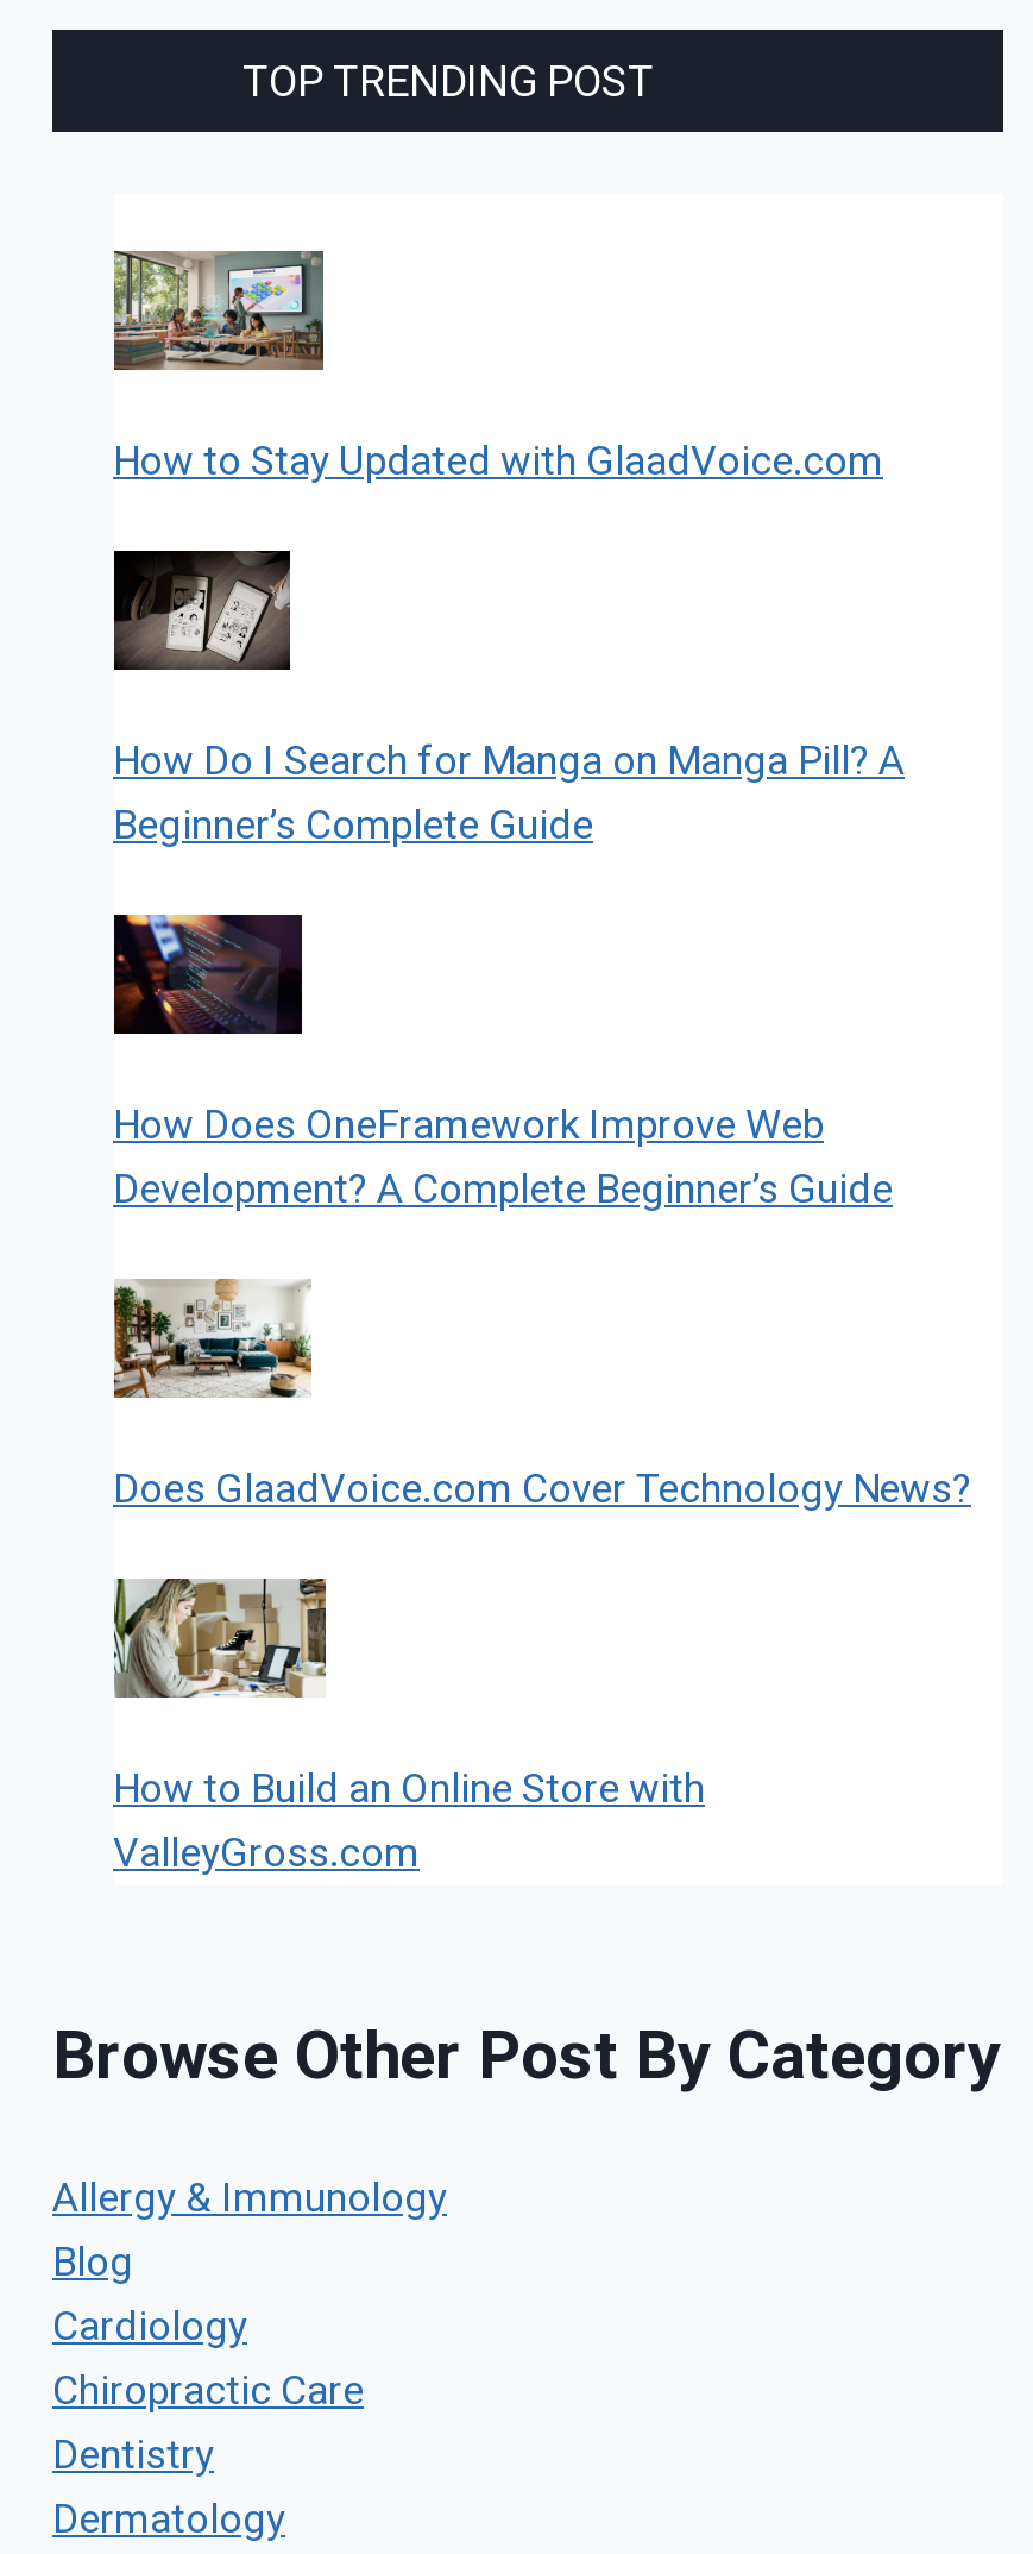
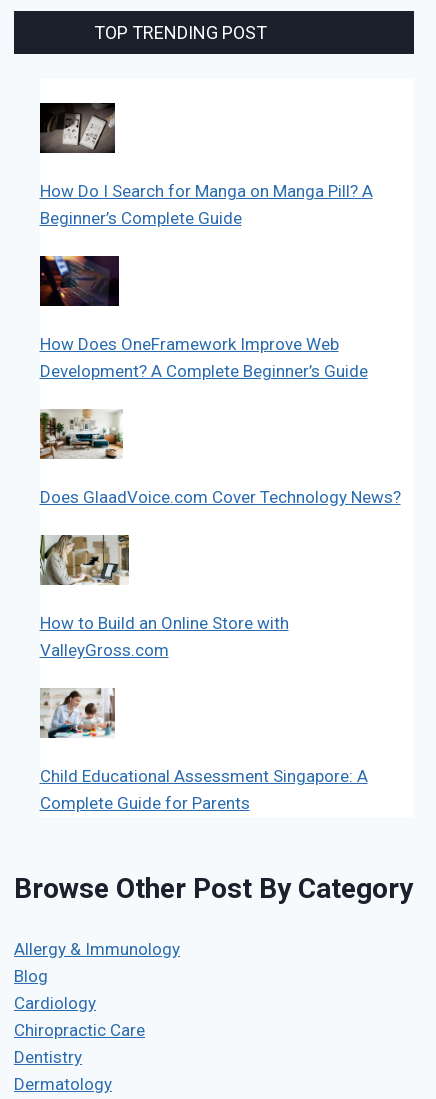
[112,249,883,483] [image] | How to Stay Updated with GlaadVoice.com -> none
moved [112,548,971,1875] -> [39,103,400,660]: [image] | How Do I Search for Manga on Manga Pill? A | Beginner’s Complete Guide | How Does OneFramework Improve Web | Development? A Complete Beginner’s Guide | Does GlaadVoice.com Cover Technology News? | How to Build an Online Store with | ValleyGross.com
none -> [39,688,367,813] [image] | Child Educational Assessment Singapore: A | Complete Guide for Parents

